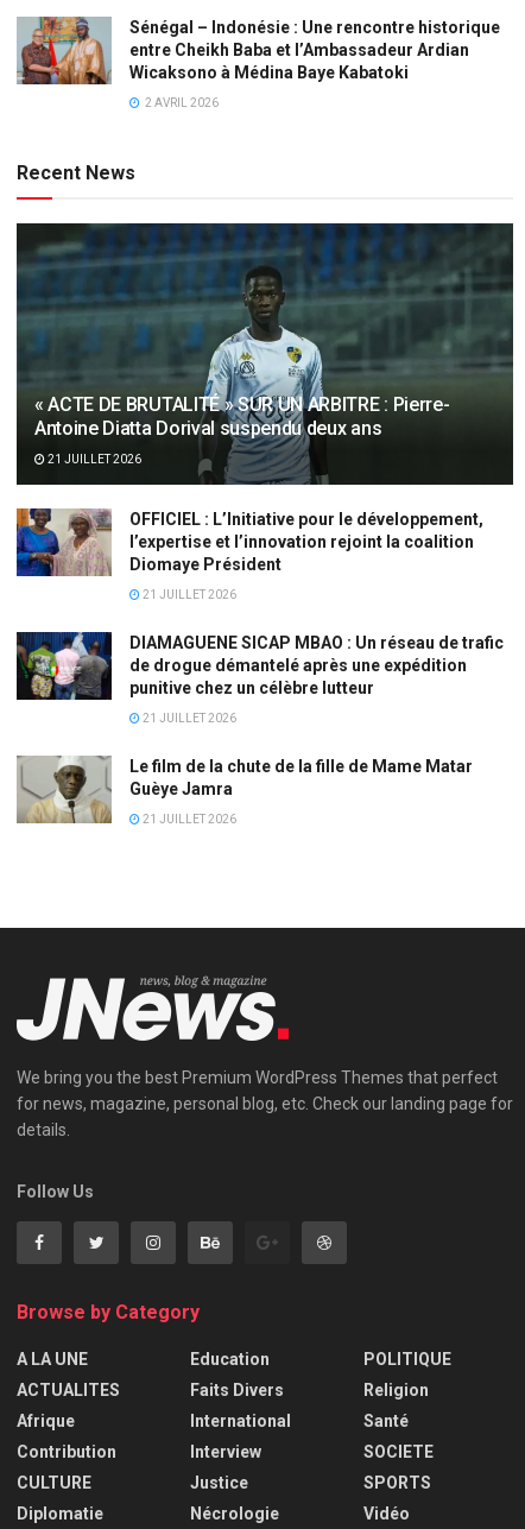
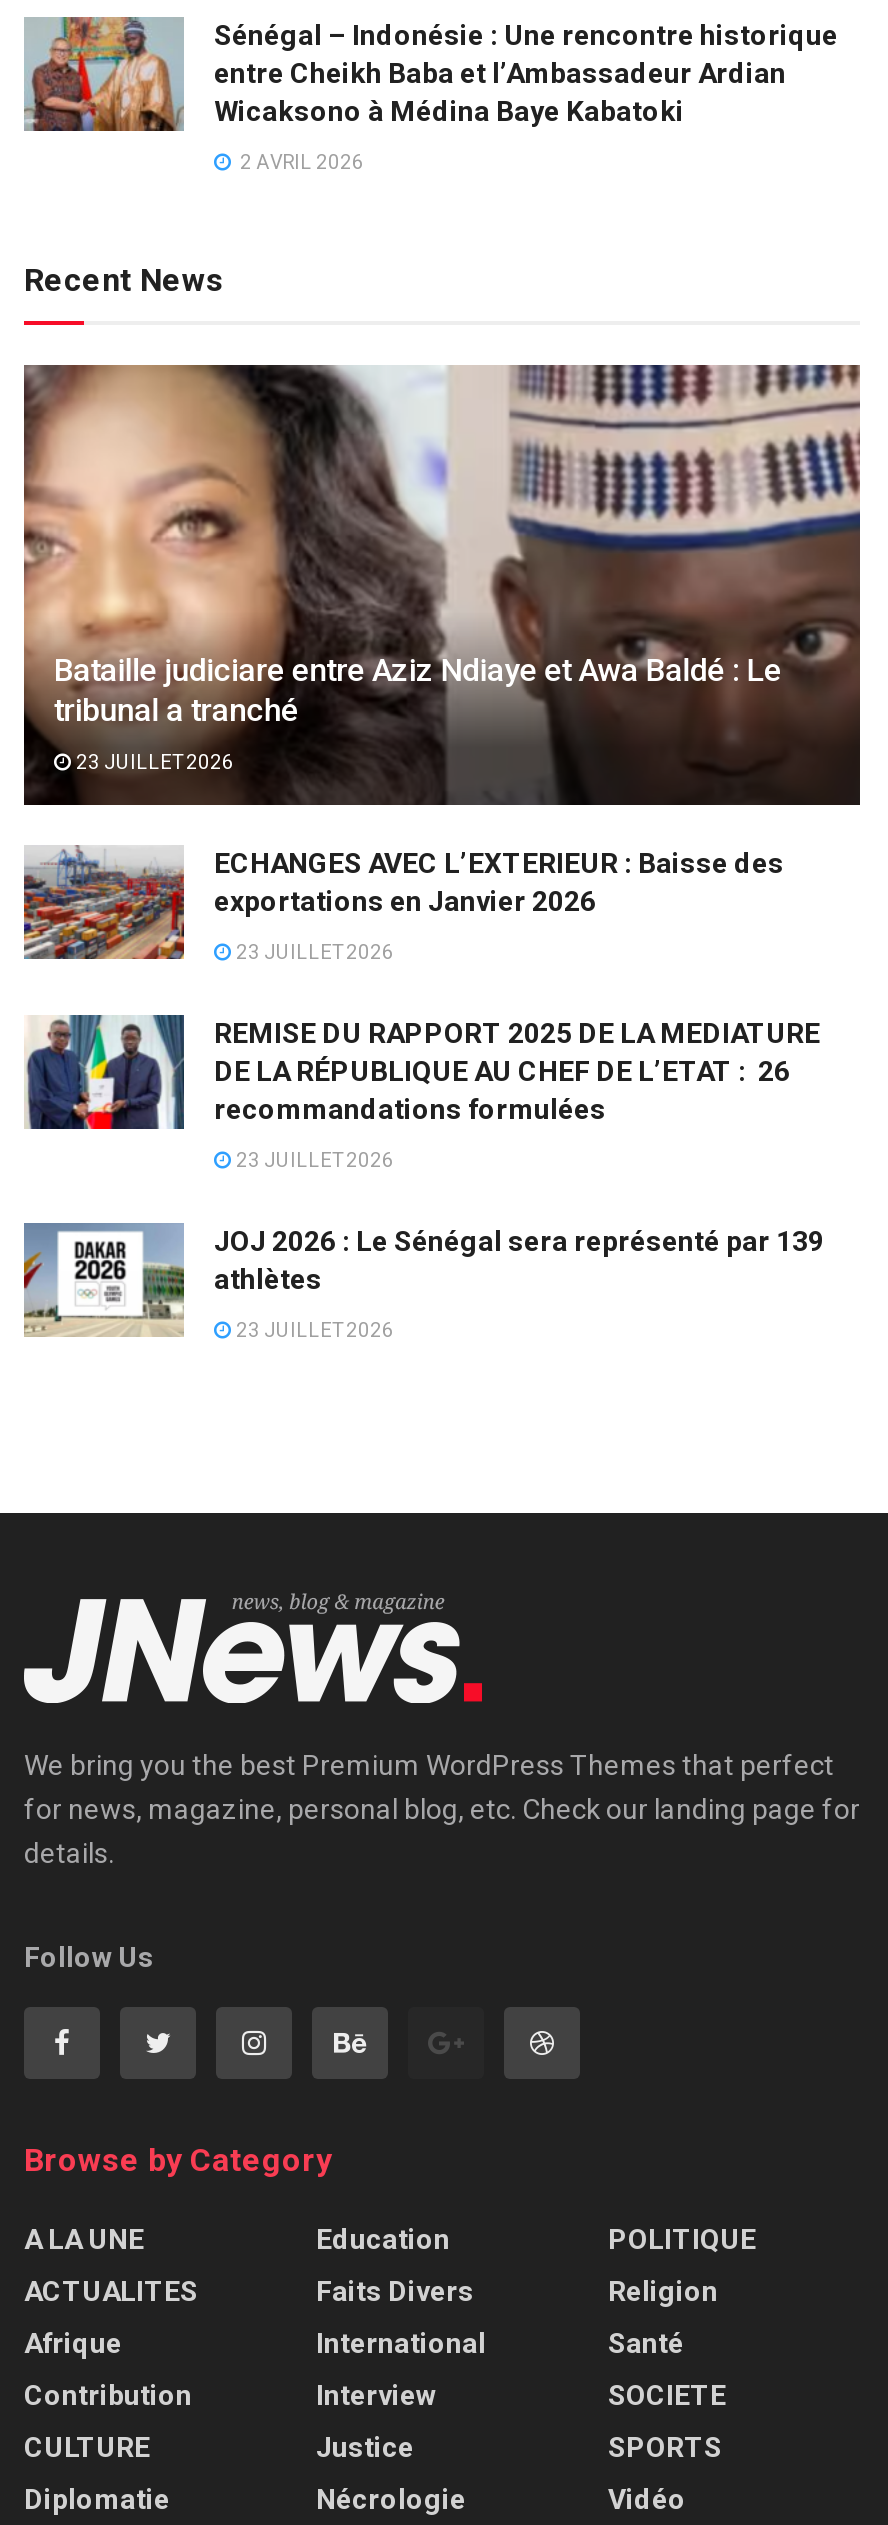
[15,222,514,485] [image] | « ACTE DE BRUTALITÉ » SUR UN ARBITRE : Pierre- | Antoine Diatta Dorival suspendu deux ans -> [22,363,862,805] [image] | Bataille judiciare entre Aziz Ndiaye et Awa Baldé : Le | tribunal a tranché
[45,452,141,465] 21 JUILLET 2026 -> [72,750,234,772] 23 JUILLET 2026
[15,507,483,577] [image] | OFFICIEL : L’Initiative pour le développement, | l’expertise et l’innovation rejoint la coalition | Diomaye Président -> [22,845,784,961] [image] | ECHANGES AVEC L’EXTERIEUR : Baisse des | exportations en Janvier 2026
[140,587,236,601] 21 JUILLET 2026 -> [232,940,394,962] 23 JUILLET 2026
[15,631,504,701] [image] | DIAMAGUENE SICAP MBAO : Un réseau de trafic | de drogue démantelé après une expédition | punitive chez un célèbre lutteur -> [24,1015,820,1131] [image] | REMISE DU RAPPORT 2025 DE LA MEDIATURE | DE LA RÉPUBLIQUE AU CHEF DE L’ETAT : 26 | recommandations formulées
[140,711,236,724] 21 JUILLET 2026 -> [232,1148,394,1170] 23 JUILLET 2026
[17,756,473,823] [image] | Le film de la chute de la fille de Mame Matar | Guèye Jamra -> [24,1223,824,1335] [image] | JOJ 2026 : Le Sénégal sera représenté par 139 | athlètes
[140,812,236,825] 21 JUILLET 2026 -> [232,1318,394,1340] 23 JUILLET 2026

